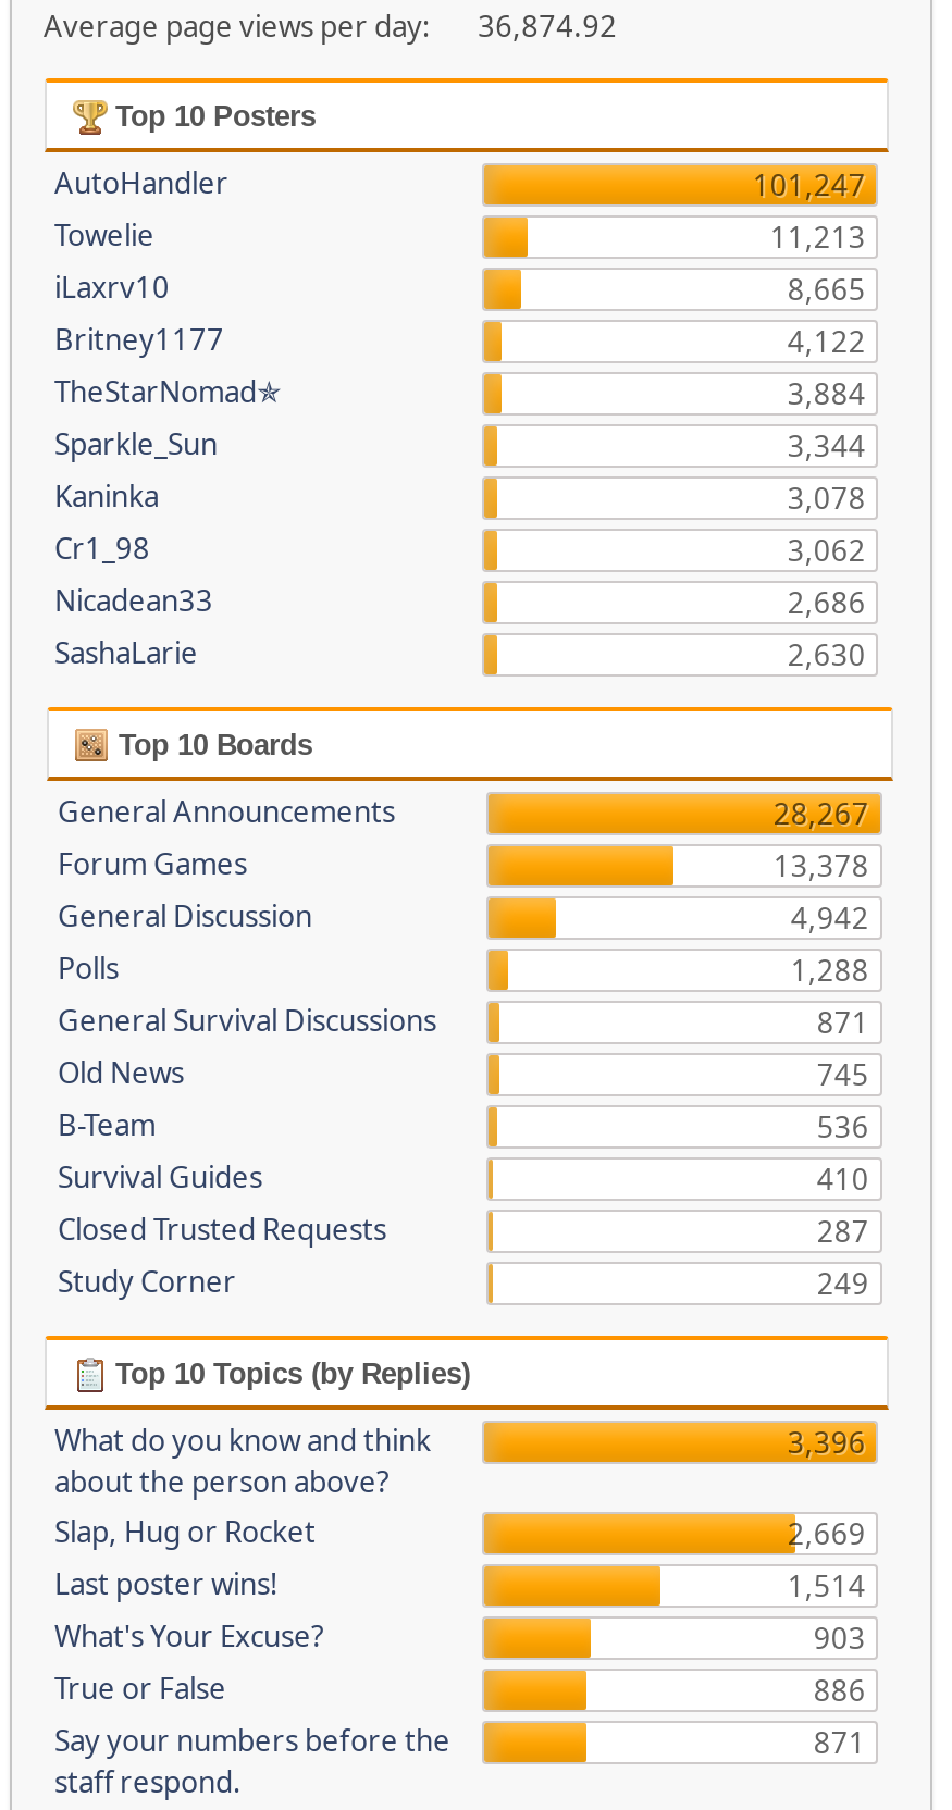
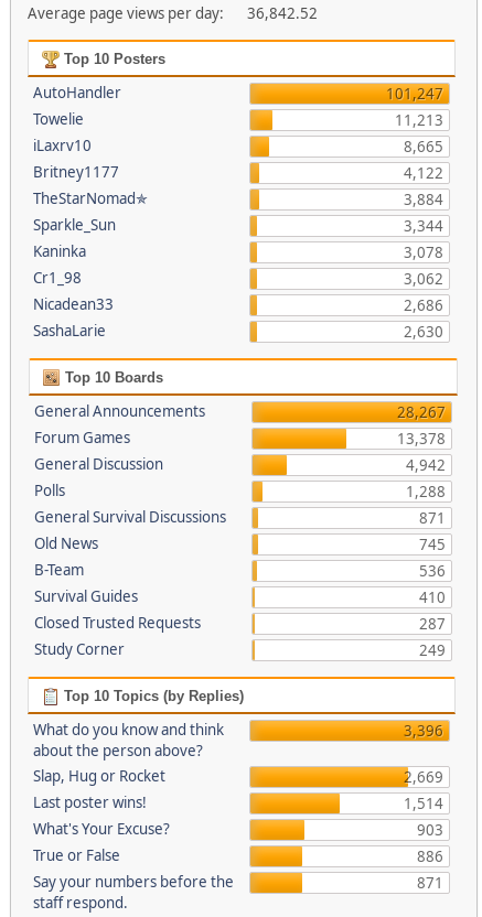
[44,7,617,46] Average page views per day: 36,874.92 -> [27,3,318,23] Average page views per day: 36,842.52

